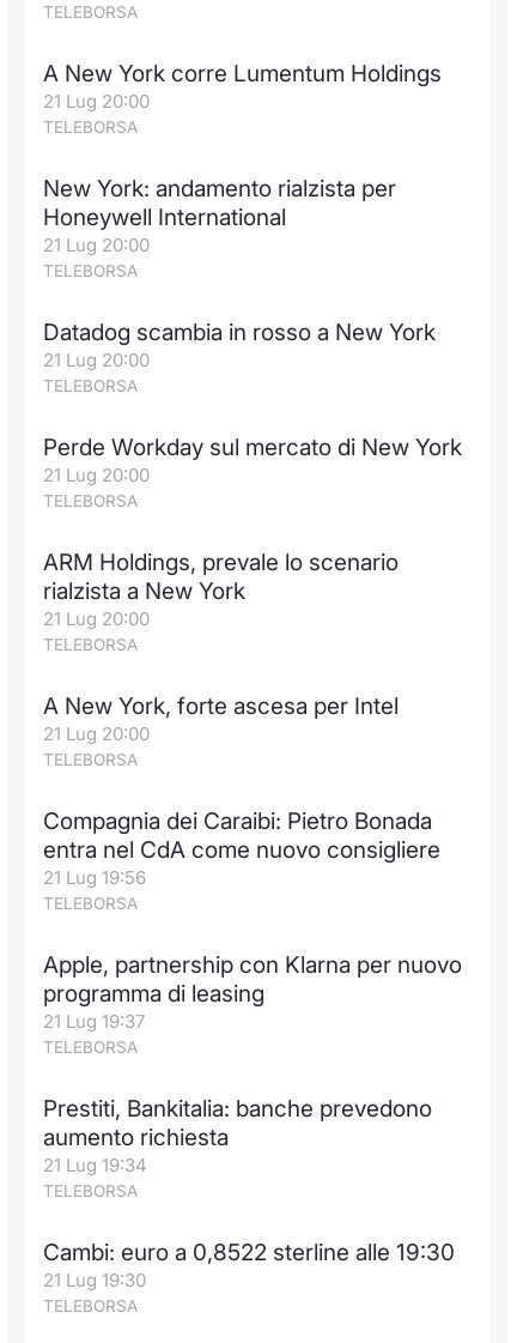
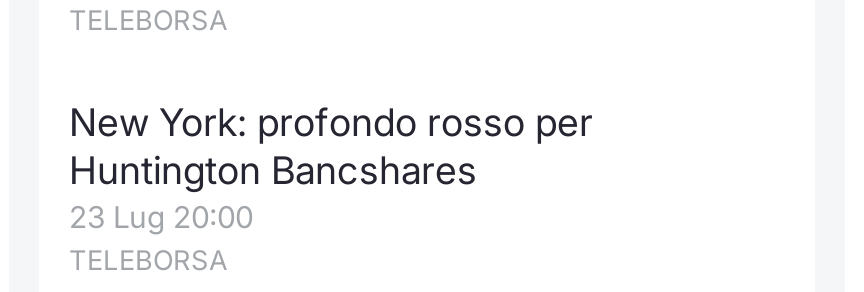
[43,60,462,1291] A New York corre Lumentum Holdings | 21 Lug 20:00 | TELEBORSA | New York: andamento rialzista per | Honeywell International | 21 Lug 20:00 | TELEBORSA | Datadog scambia in rosso a New York | 21 Lug 20:00 | TELEBORSA | Perde Workday sul mercato di New York | 21 Lug 20:00 | TELEBORSA | ARM Holdings, prevale lo scenario | rialzista a New York | 21 Lug 20:00 | TELEBORSA | A New York, forte ascesa per Intel | 21 Lug 20:00 | TELEBORSA | Compagnia dei Caraibi: Pietro Bonada | entra nel CdA come nuovo consigliere | 21 Lug 19:56 | TELEBORSA | Apple, partnership con Klarna per nuovo | programma di leasing | 21 Lug 19:37 | TELEBORSA | Prestiti, Bankitalia: banche prevedono | aumento richiesta | 21 Lug 19:34 | TELEBORSA | Cambi: euro a 0,8522 sterline alle 19:30 | 21 Lug 19:30 -> [69,100,593,236] New York: profondo rosso per | Huntington Bancshares | 23 Lug 20:00

